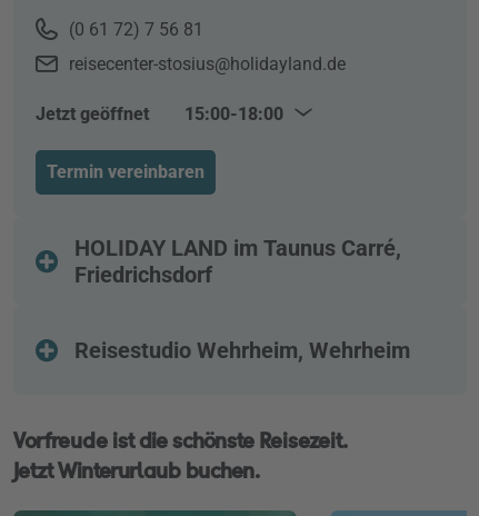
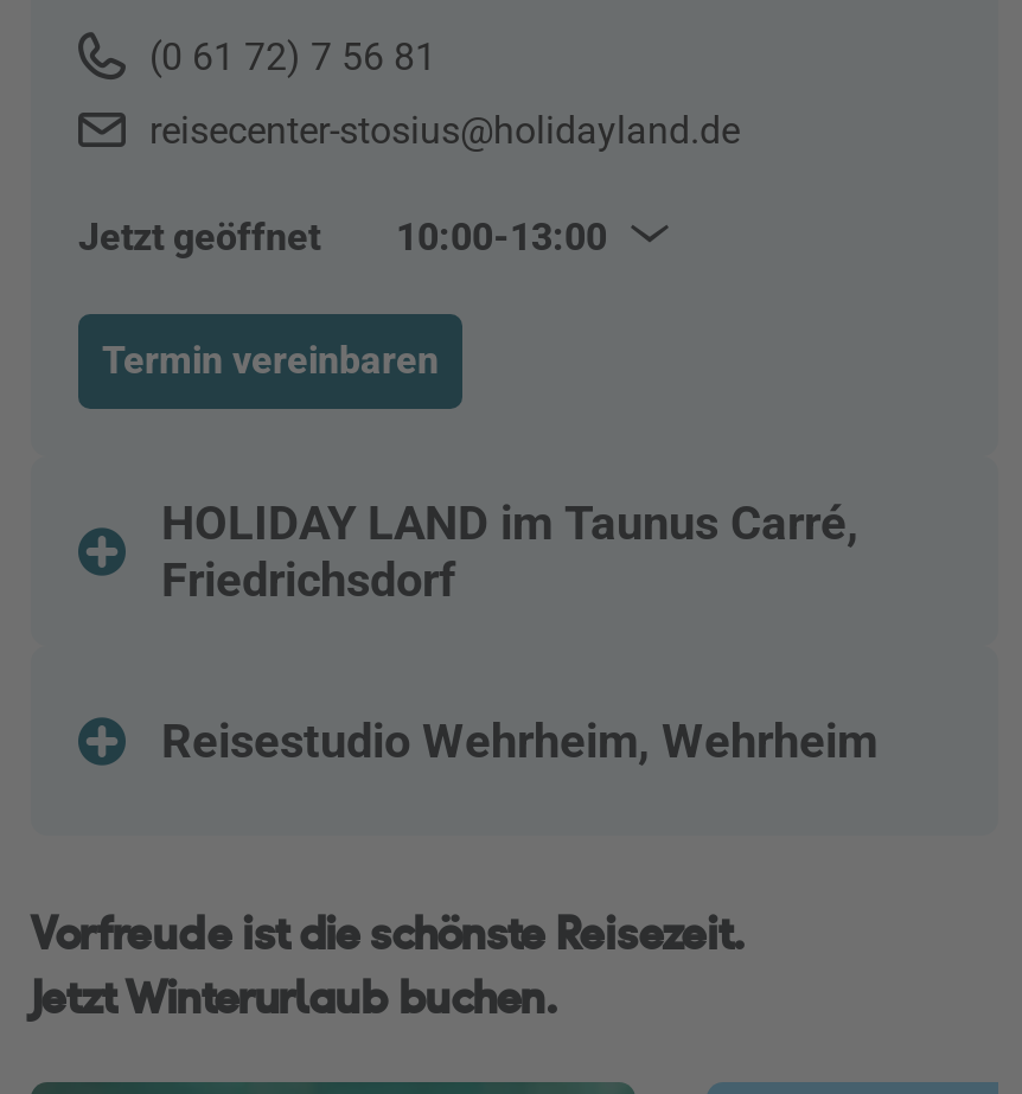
[36,103,283,125] Jetzt geöffnet 15:00-18:00 -> [78,215,607,260] Jetzt geöffnet 10:00-13:00

